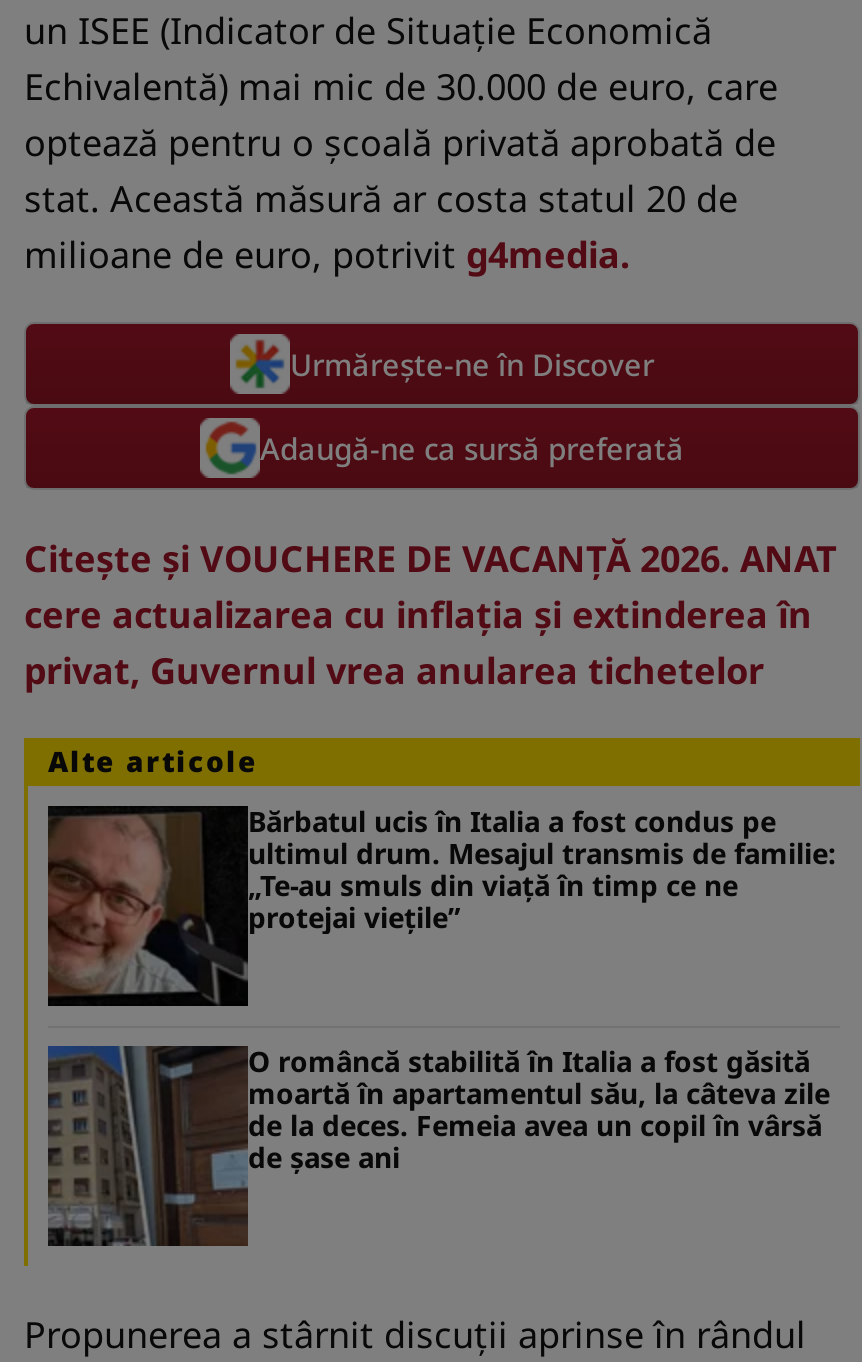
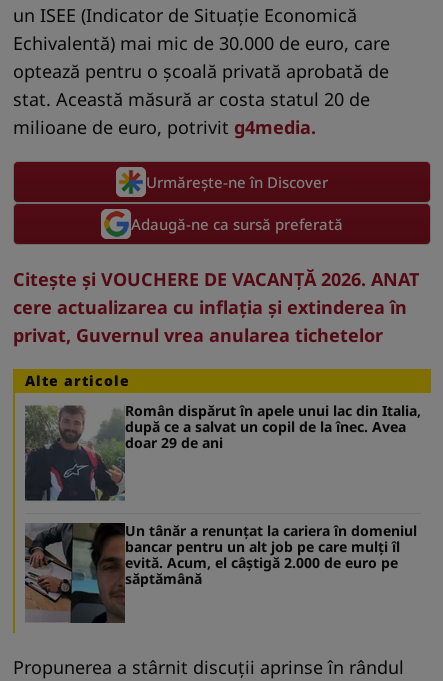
[46,801,836,1008] [image] | Bărbatul ucis în Italia a fost condus pe | ultimul drum. Mesajul transmis de familie: | „Te-au smuls din viață în timp ce ne | protejai viețile” -> [24,401,421,503] [image] | Român dispărut în apele unui lac din Italia, | după ce a salvat un copil de la înec. Avea | doar 29 de ani
[48,1041,830,1248] [image] | O româncă stabilită în Italia a fost găsită | moartă în apartamentul său, la câteva zile | de la deces. Femeia avea un copil în vârsă | de șase ani -> [25,521,417,624] [image] | Un tânăr a renunțat la cariera în domeniul | bancar pentru un alt job pe care mulți îl | evită. Acum, el câștigă 2.000 de euro pe | săptămână

